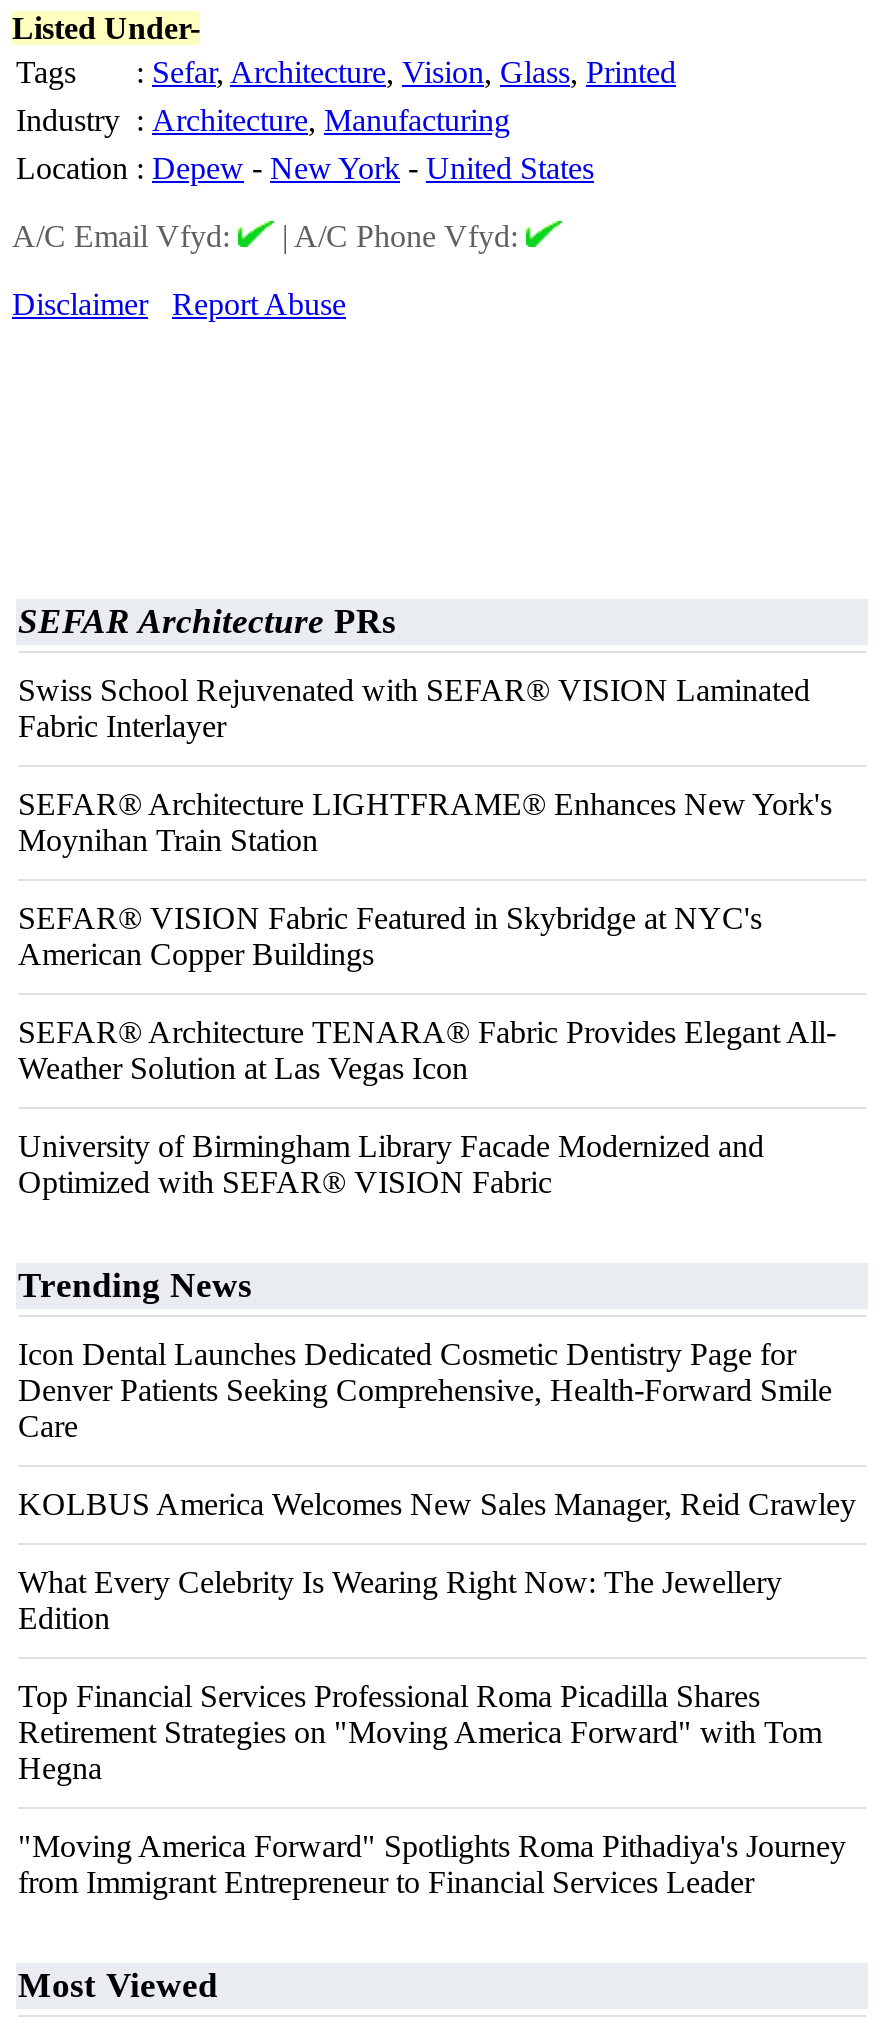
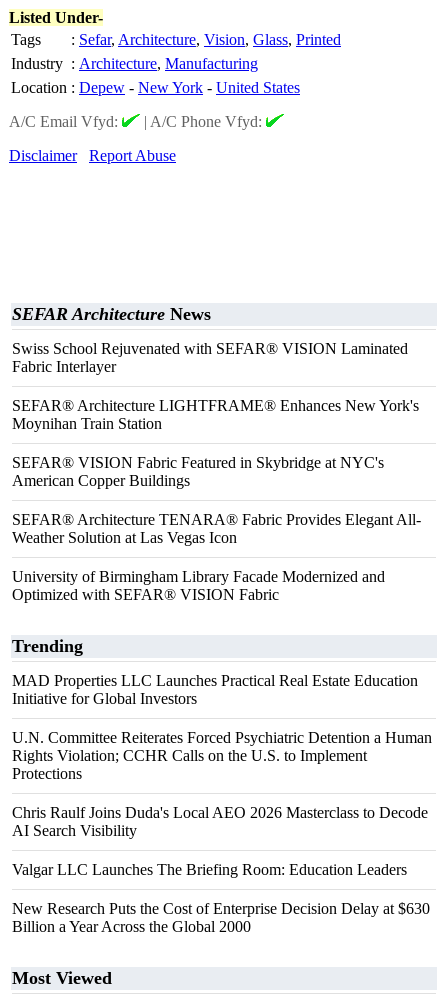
[18,601,396,641] SEFAR Architecture PRs -> [12,304,211,324] SEFAR Architecture News
[18,1265,252,1305] Trending News -> [12,636,83,656] Trending
[18,1337,832,1443] Icon Dental Launches Dedicated Cosmetic Dentistry Page for | Denver Patients Seeking Comprehensive, Health-Forward Smile | Care -> [12,672,418,707] MAD Properties LLC Launches Practical Real Estate Education | Initiative for Global Investors
[18,1487,856,1521] KOLBUS America Welcomes New Sales Manager, Reid Crawley -> [12,729,432,782] U.N. Committee Reiterates Forced Psychiatric Detention a Human | Rights Violation; CCHR Calls on the U.S. to Implement | Protections
[18,1565,782,1635] What Every Celebrity Is Wearing Right Now: The Jewellery | Edition -> [12,804,428,839] Chris Raulf Joins Duda's Local AEO 2026 Masterclass to Decode | AI Search Visibility
[18,1679,822,1785] Top Financial Services Professional Roma Picadilla Shares | Retirement Strategies on "Moving America Forward" with Tom | Hegna -> [12,861,407,878] Valgar LLC Launches The Briefing Room: Education Leaders
[18,1829,846,1899] "Moving America Forward" Spotlights Roma Pithadiya's Journey | from Immigrant Entrepreneur to Financial Services Leader -> [12,900,430,935] New Research Puts the Cost of Enterprise Decision Delay at $630 | Billion a Year Across the Global 2000

